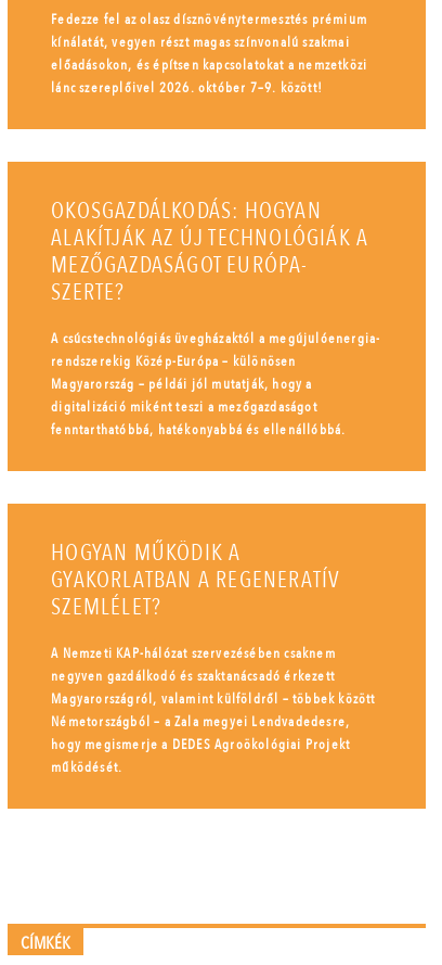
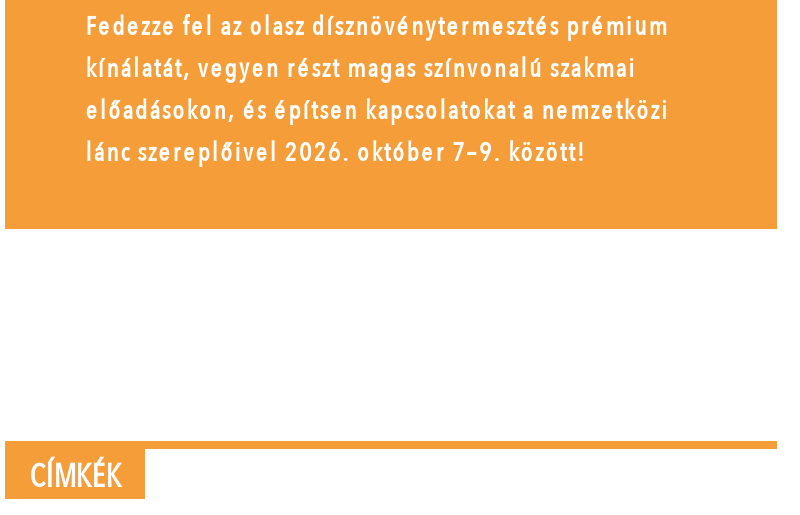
[51,195,381,440] OKOSGAZDÁLKODÁS: HOGYAN | ALAKÍTJÁK AZ ÚJ TECHNOLÓGIÁK A | MEZŐGAZDASÁGOT EURÓPA- | SZERTE? | A csúcstechnológiás üvegházaktól a megújulóenergia- | rendszerekig Közép-Európa – különösen | Magyarország – példái jól mutatják, hogy a | digitalizáció miként teszi a mezőgazdaságot | fenntarthatóbbá, hatékonyabbá és ellenállóbbá. -> none
[51,537,375,777] HOGYAN MŰKÖDIK A | GYAKORLATBAN A REGENERATÍV | SZEMLÉLET? | A Nemzeti KAP-hálózat szervezésében csaknem | negyven gazdálkodó és szaktanácsadó érkezett | Magyarországról, valamint külföldről – többek között | Németországból – a Zala megyei Lendvadedesre, | hogy megismerje a DEDES Agroökológiai Projekt | működését. -> none

